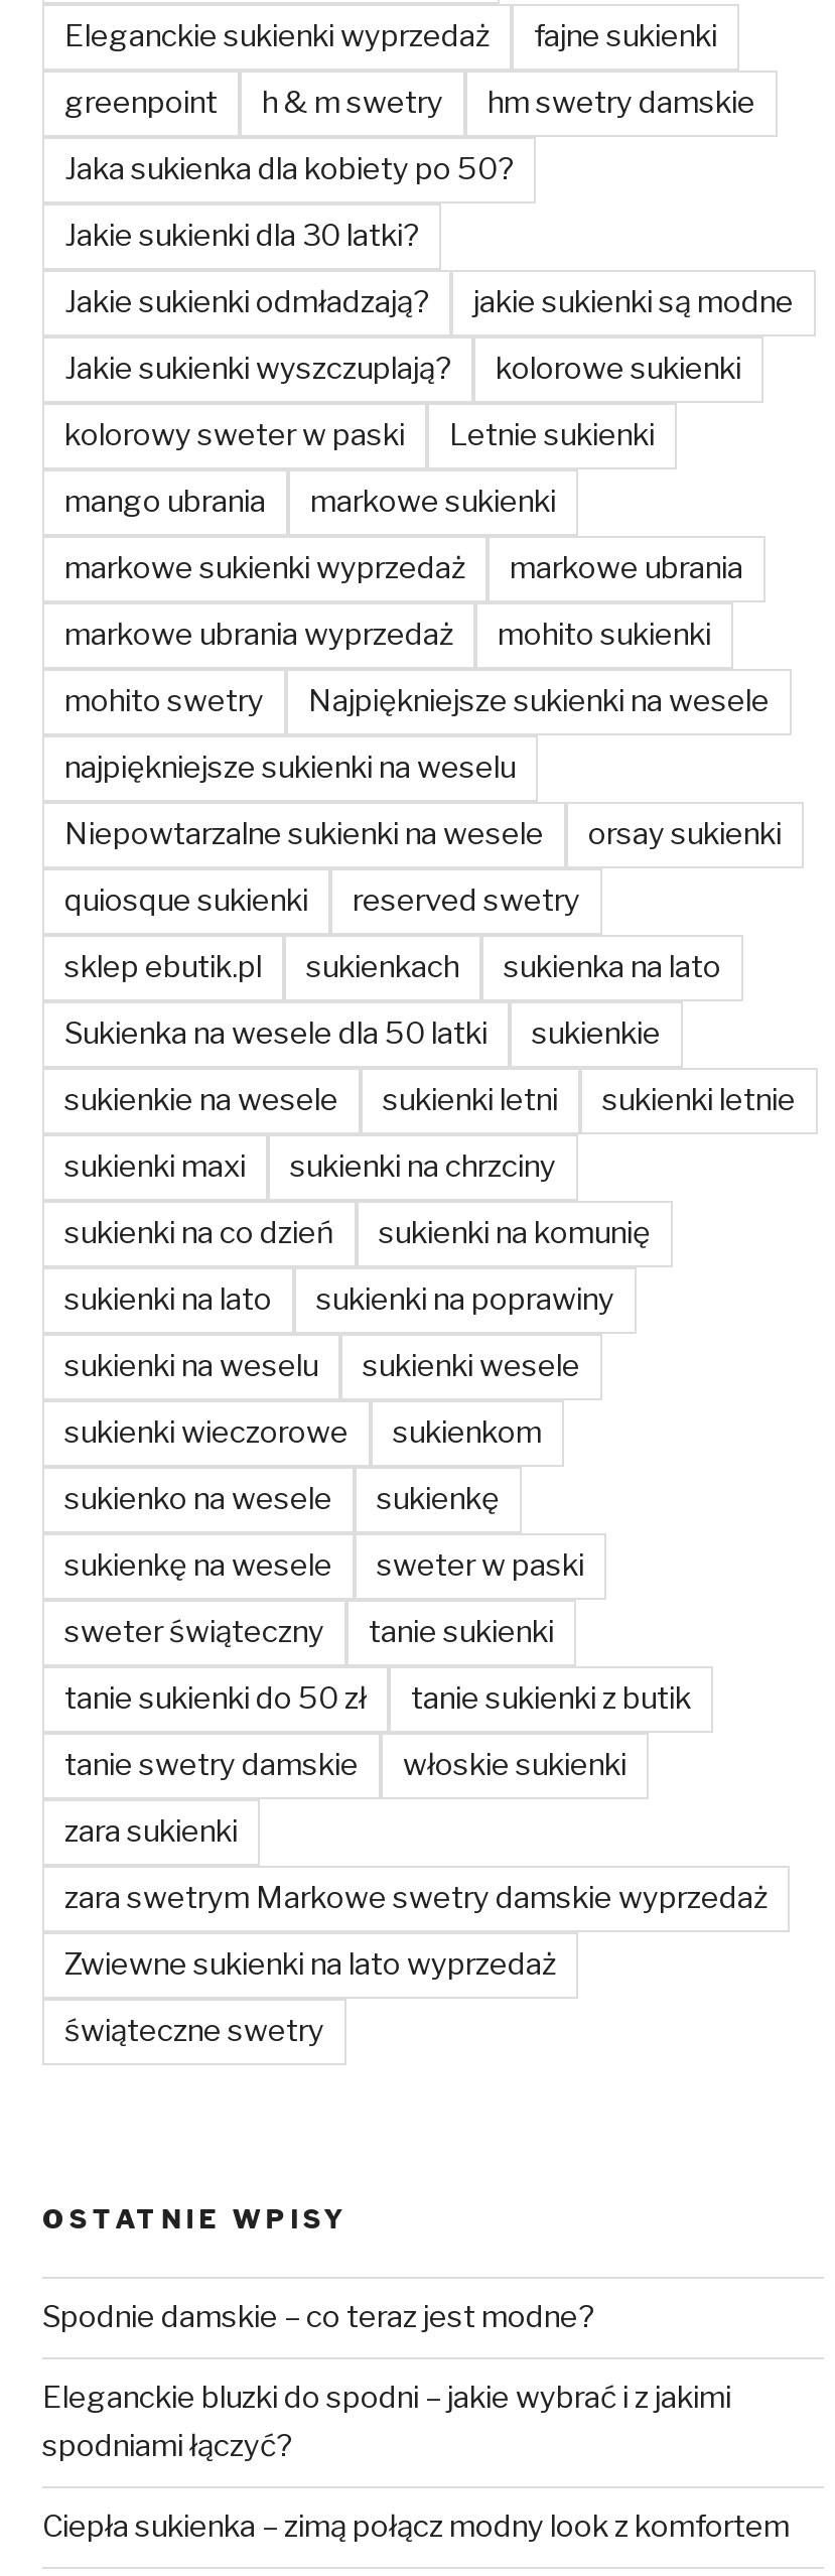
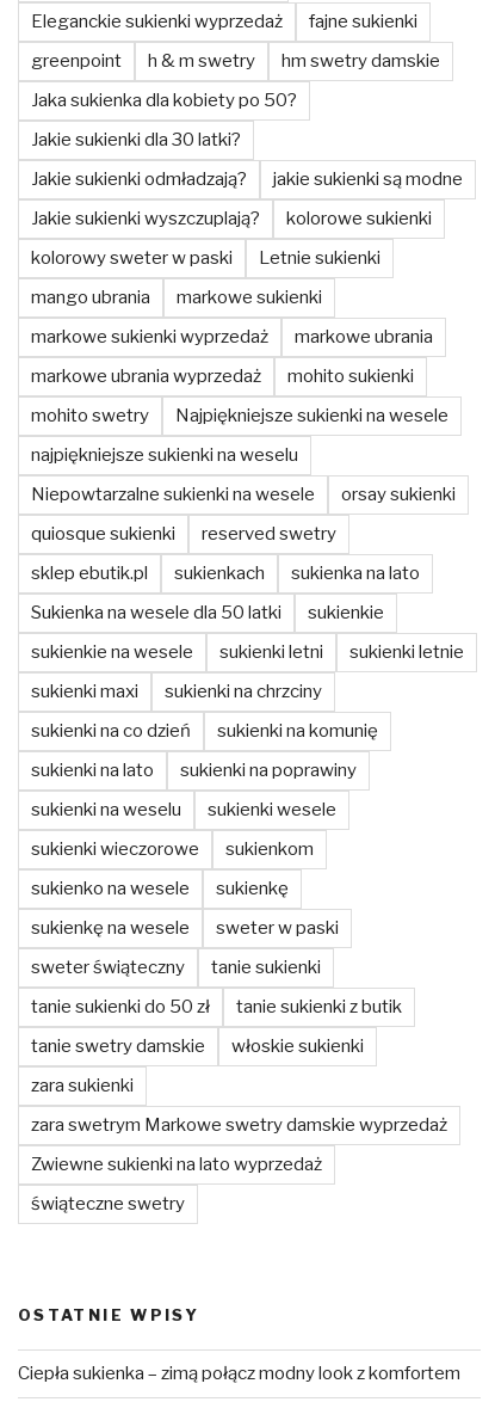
[42,2300,731,2465] Spodnie damskie – co teraz jest modne? | Eleganckie bluzki do spodni – jakie wybrać i z jakimi | spodniami łączyć? -> none

